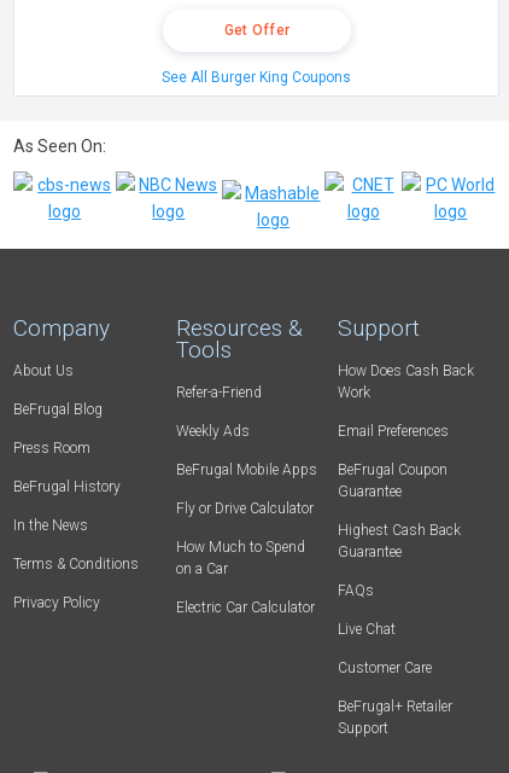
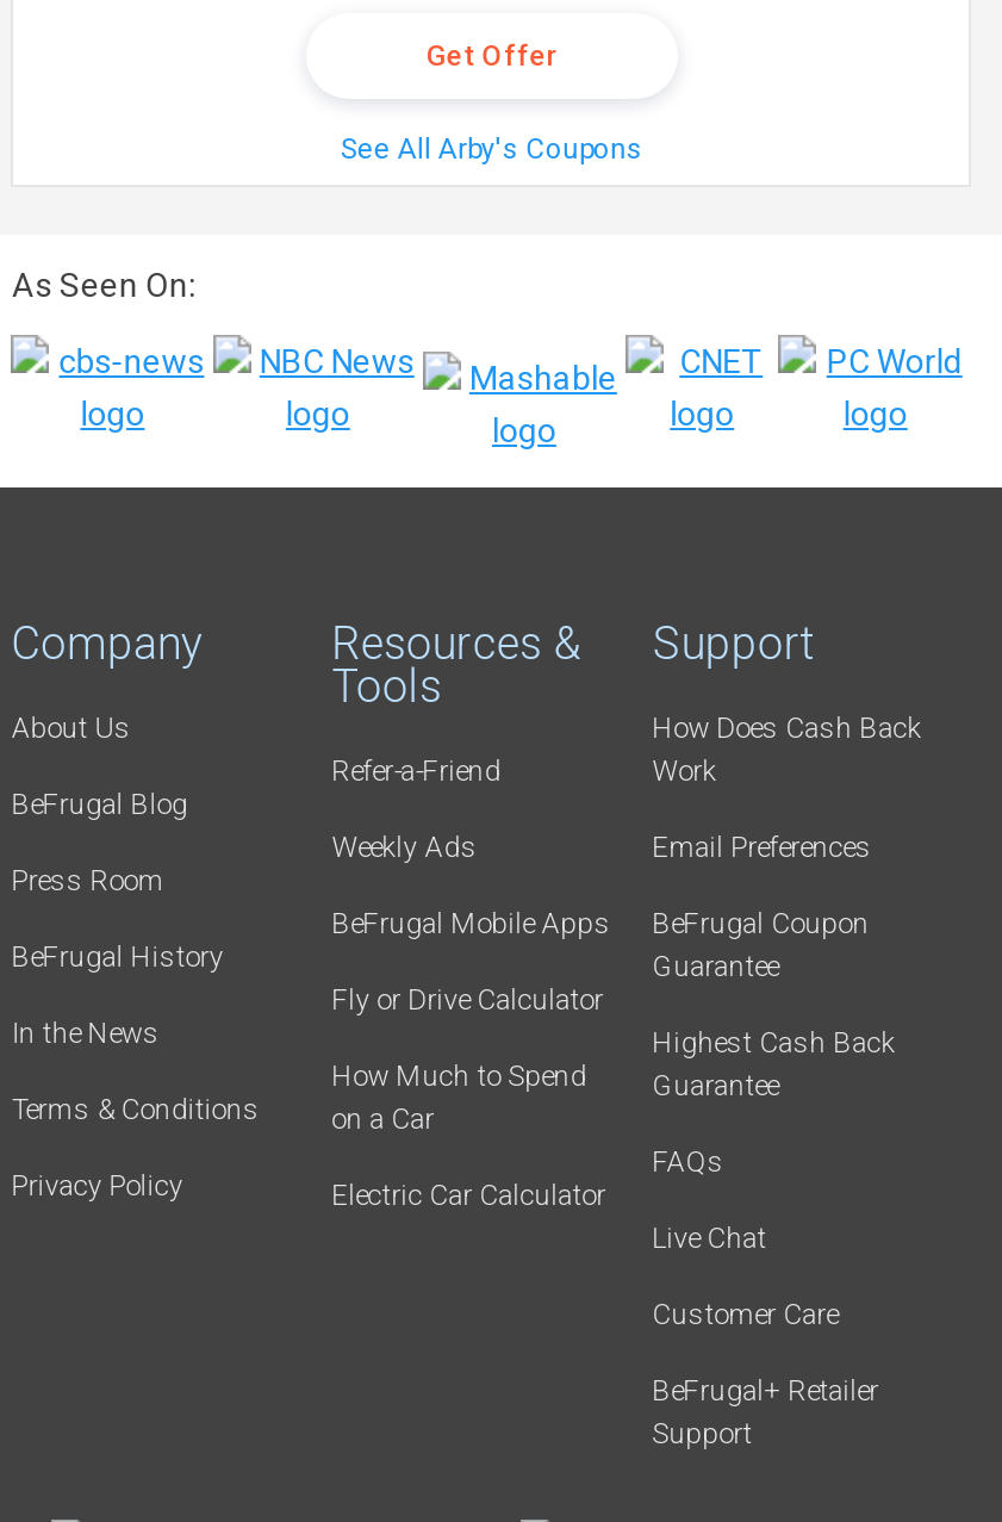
[162,69,351,86] See All Burger King Coupons -> [341,133,643,166] See All Arby's Coupons

